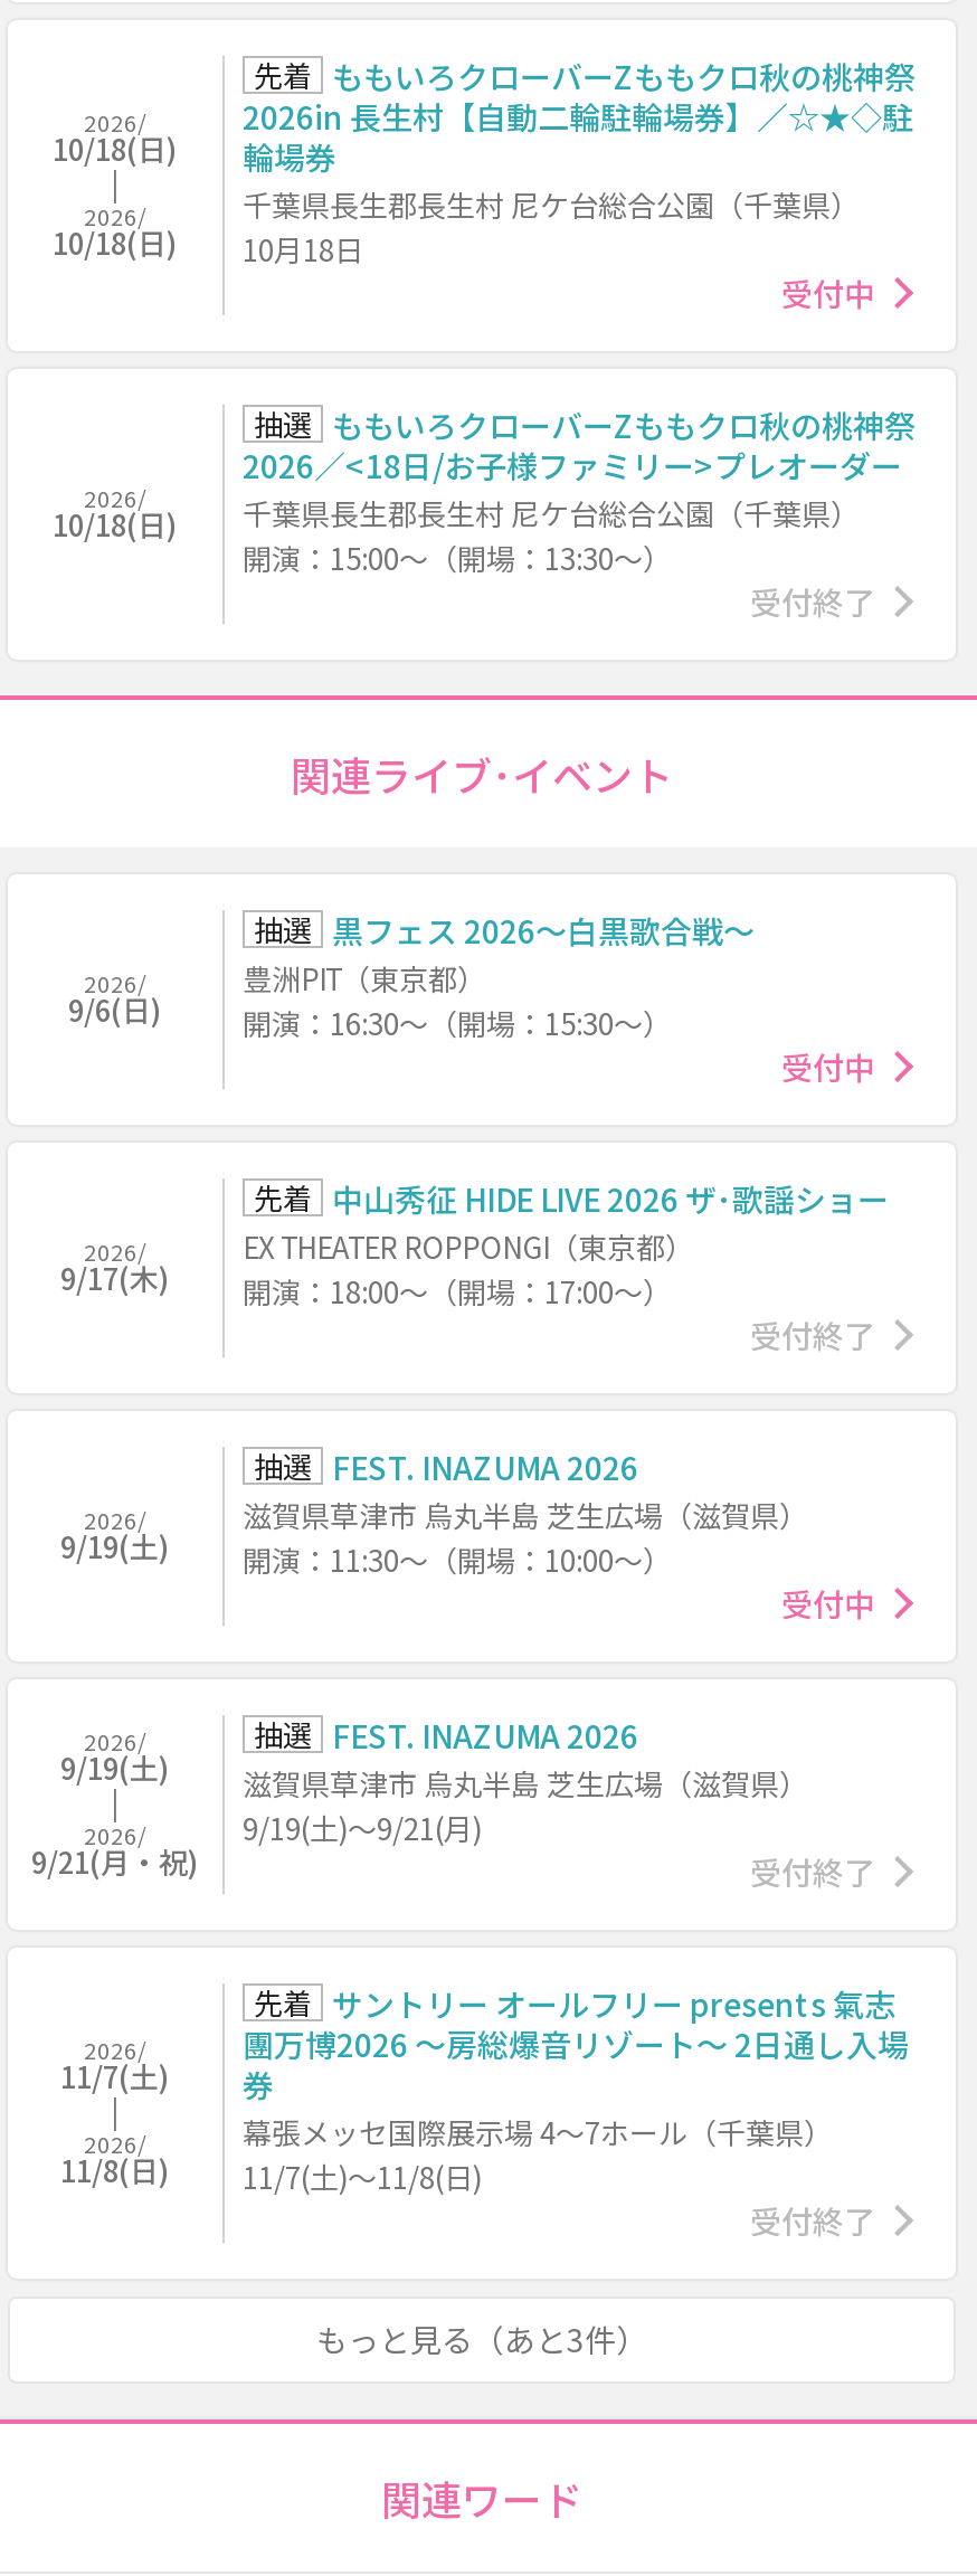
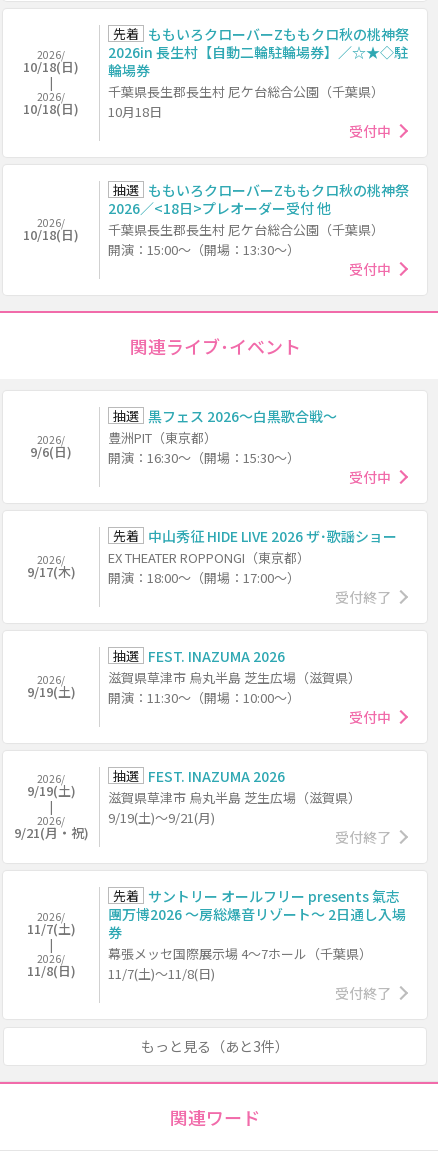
[243,442,902,487] 2026／<18日/お子様ファミリー>プレオーダー -> [108,198,331,218] 2026／<18日>プレオーダー受付 他
[750,578,875,623] 受付終了 -> [349,259,391,279] 受付中

